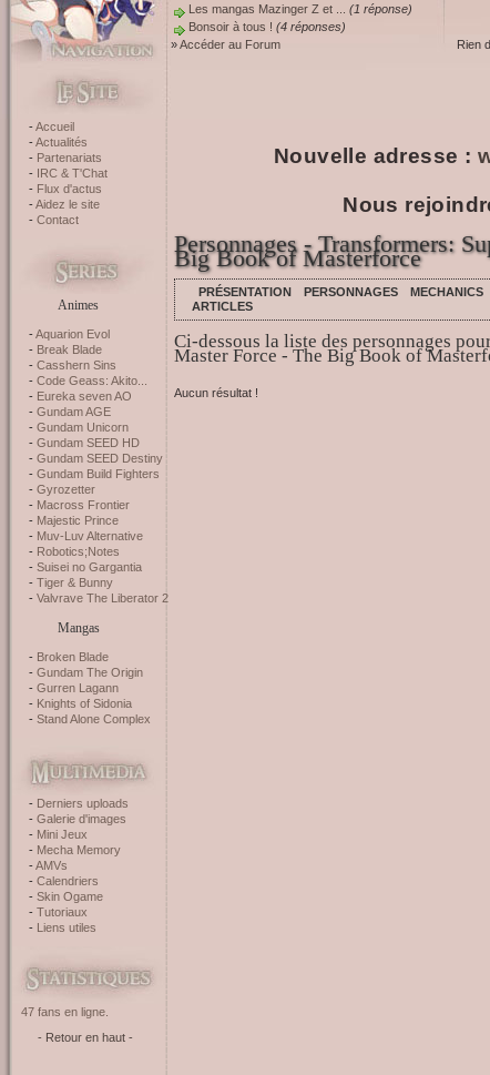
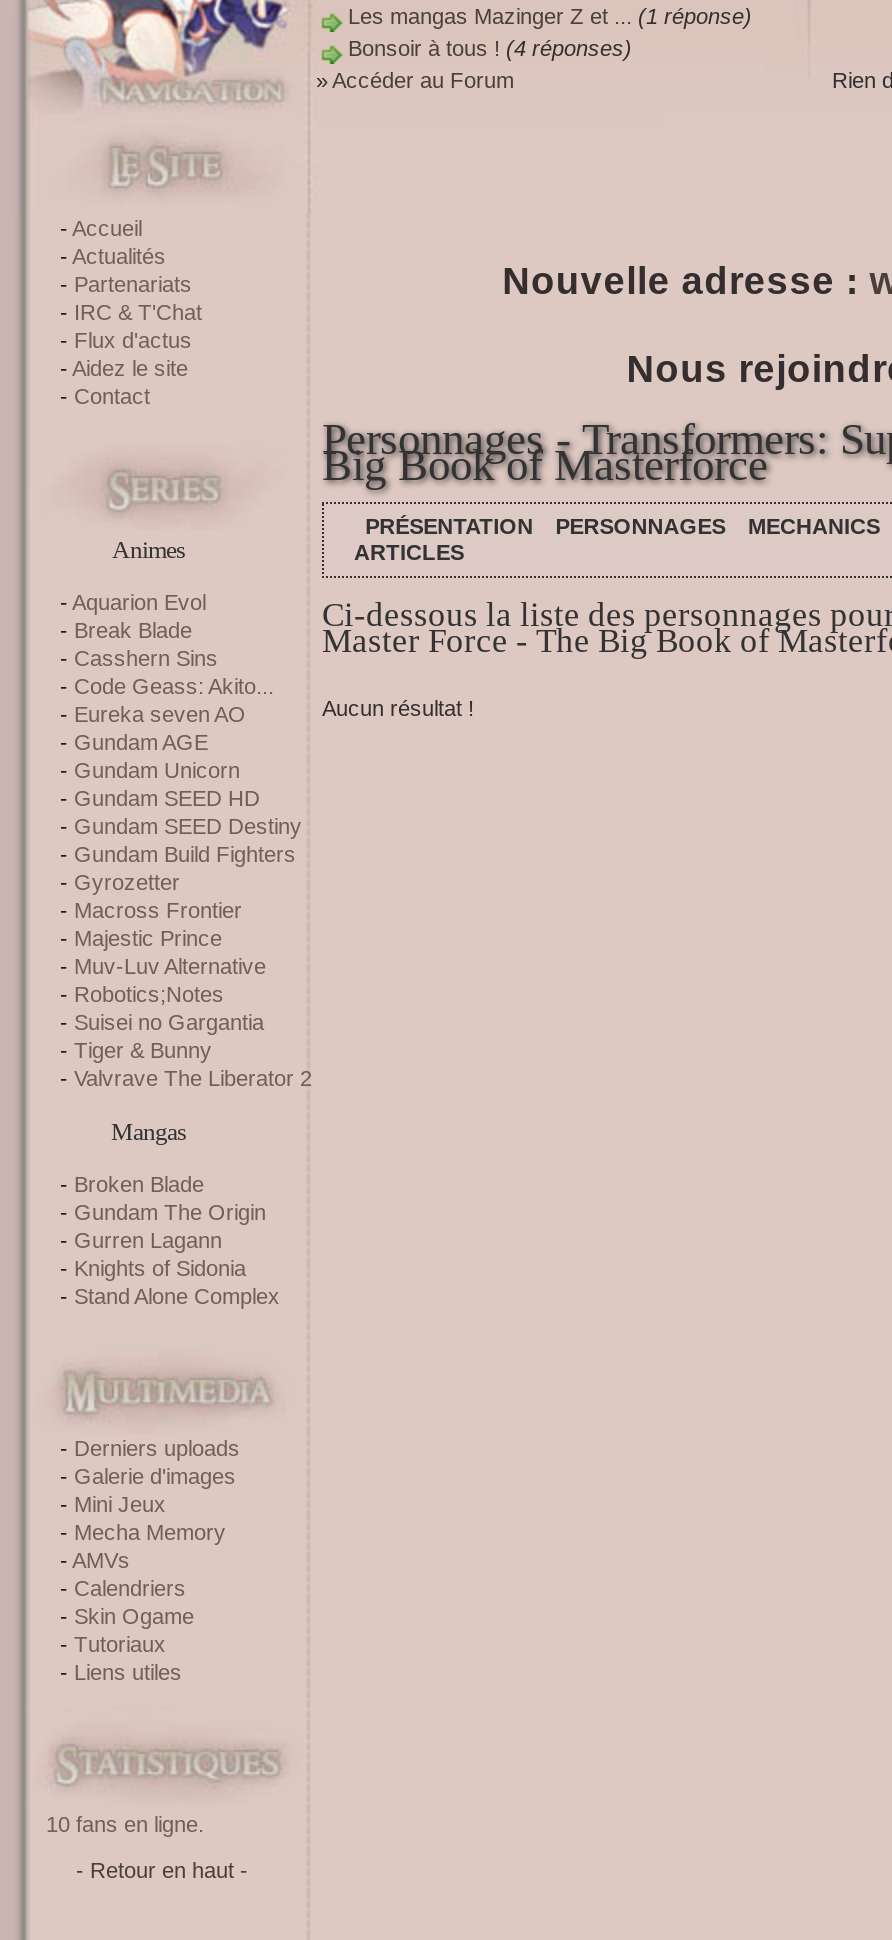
[21,1005,109,1018] 47 fans en ligne. -> [46,1812,204,1836] 10 fans en ligne.

